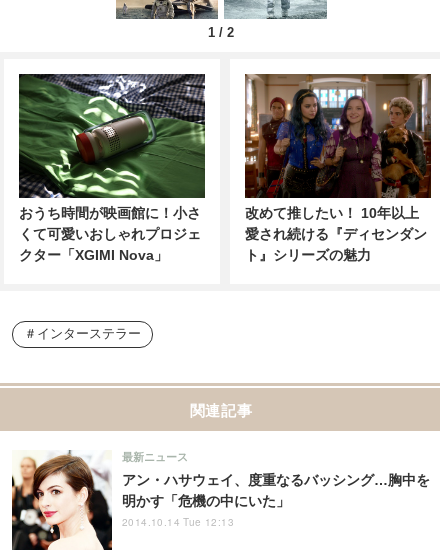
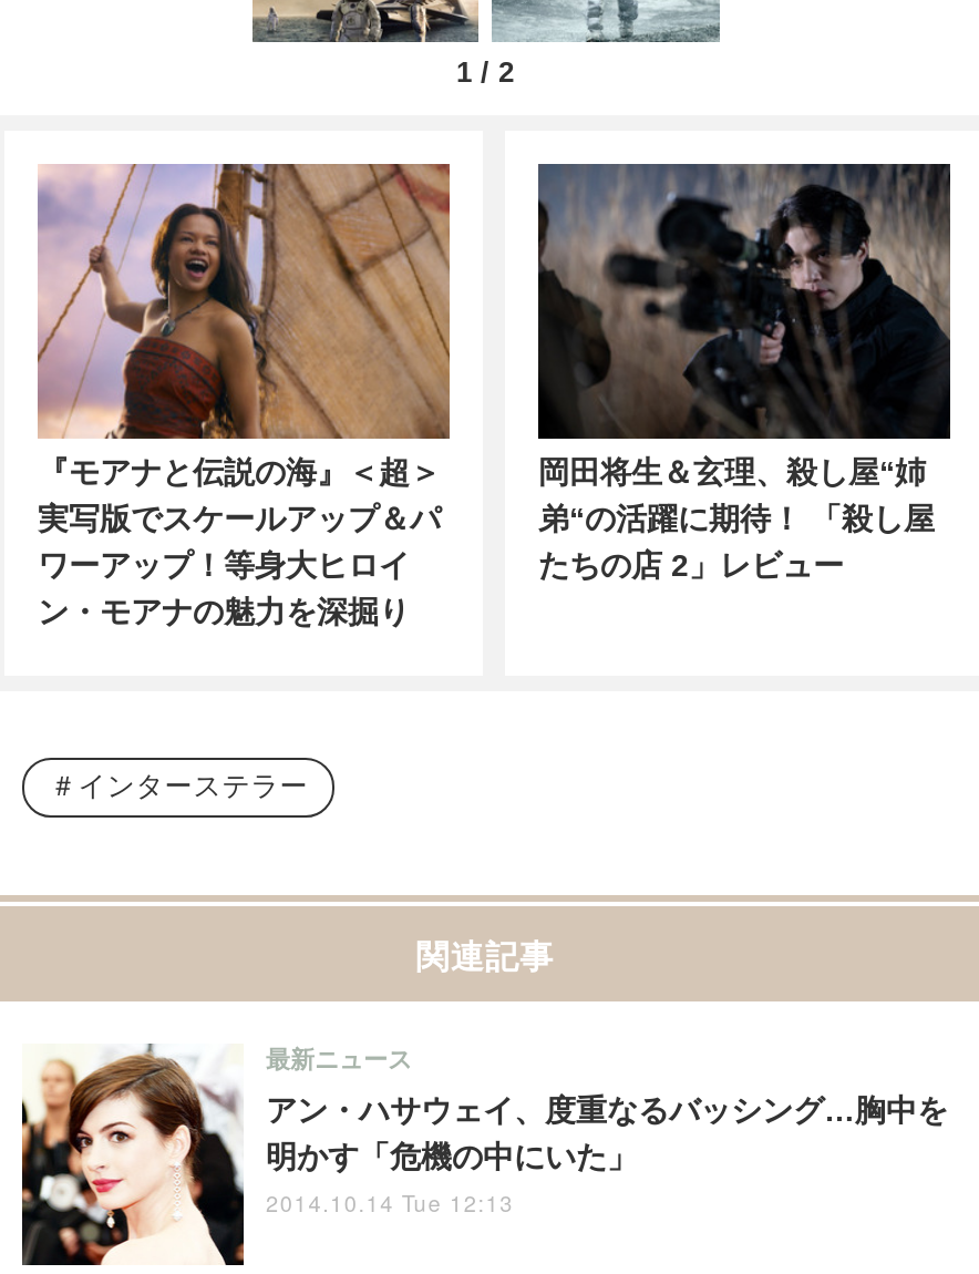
[18,73,206,263] [image] | おうち時間が映画館に！小さ | くて可愛いおしゃれプロジェ | クター「XGIMI Nova」 -> [38,162,452,629] [image] | 『モアナと伝説の海』＜超＞ | 実写版でスケールアップ＆パ | ワーアップ！等身大ヒロイ | ン・モアナの魅力を深掘り
[244,73,431,263] [image] | 改めて推したい！ 10年以上 | 愛され続ける『ディセンダン | ト』シリーズの魅力 -> [538,162,950,583] [image] | 岡田将生＆玄理、殺し屋“姉 | 弟“の活躍に期待！ 「殺し屋 | たちの店 2」レビュー

